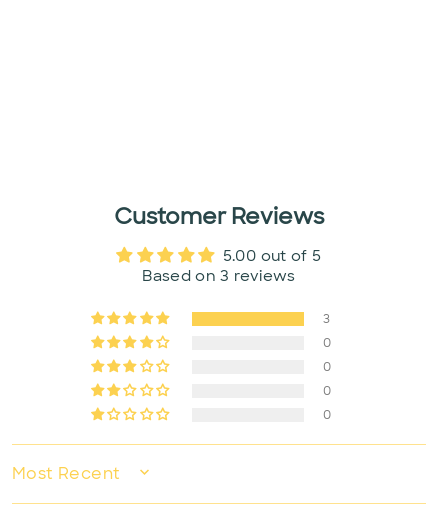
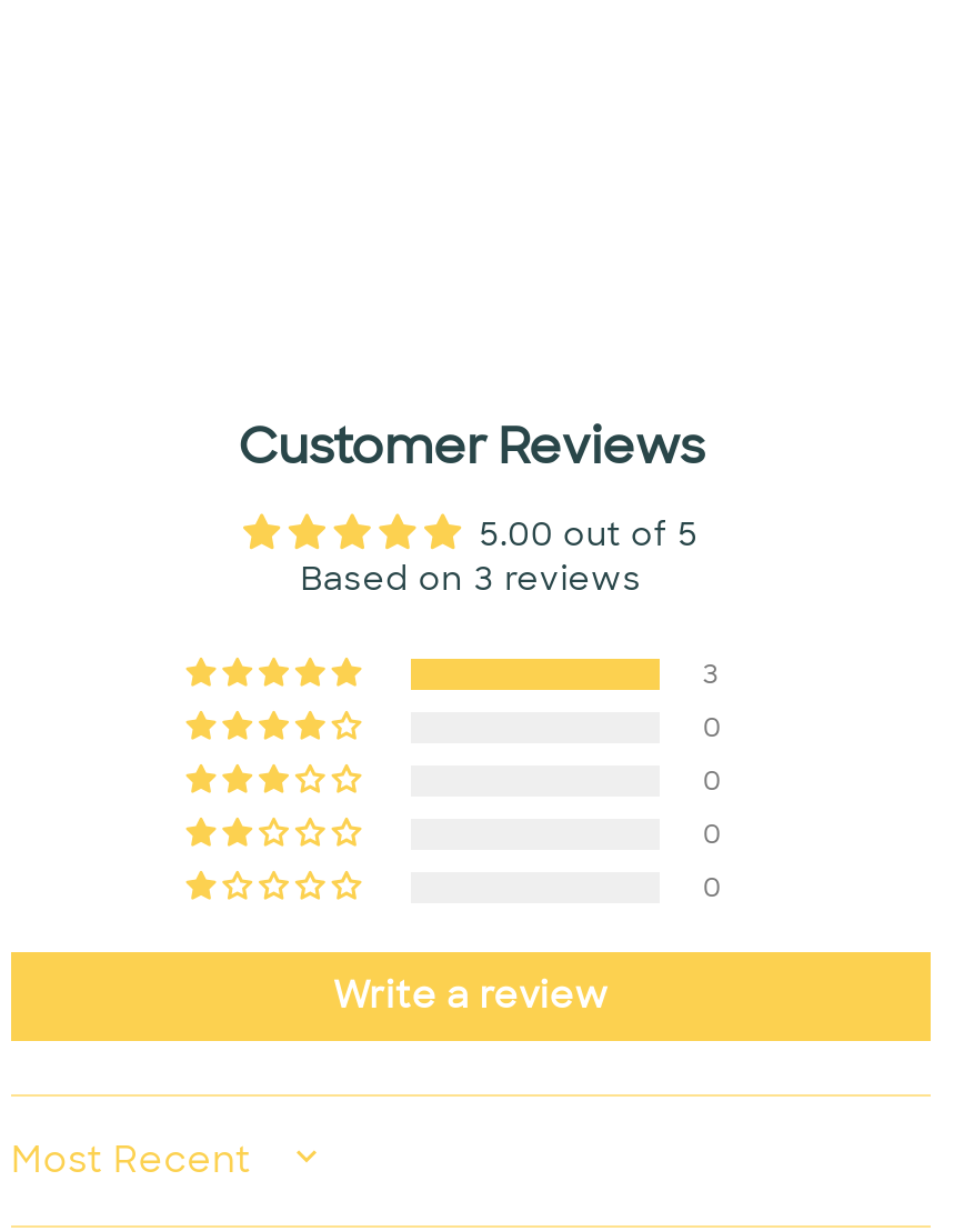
none -> [333,972,609,1019] Write a review

